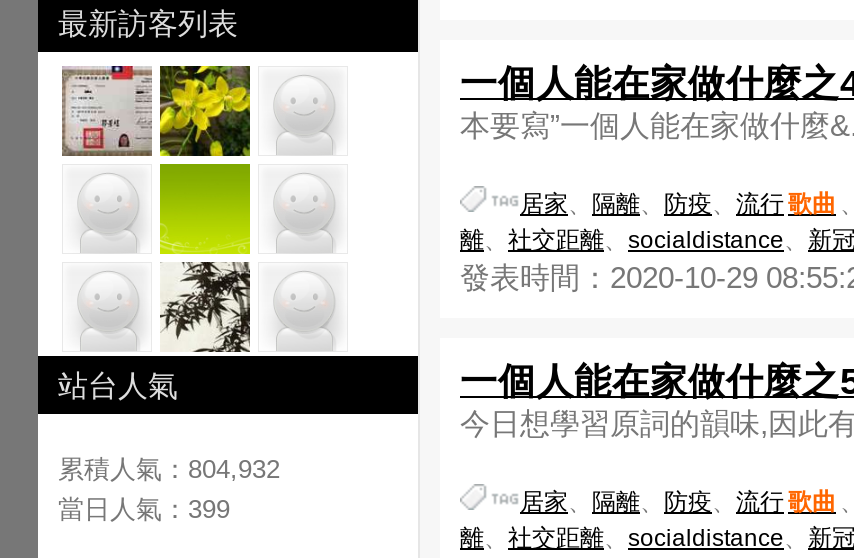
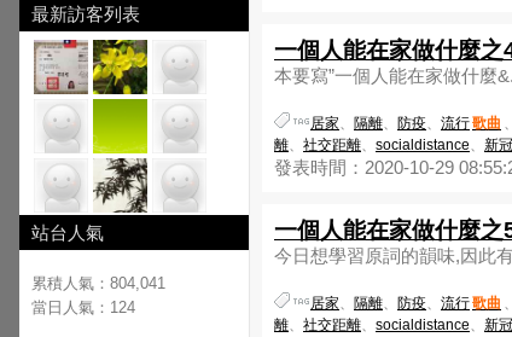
[58,454,280,484] 累積人氣：804,932 -> [31,274,165,292] 累積人氣：804,041
[58,494,230,524] 當日人氣：399 -> [31,298,135,316] 當日人氣：124

